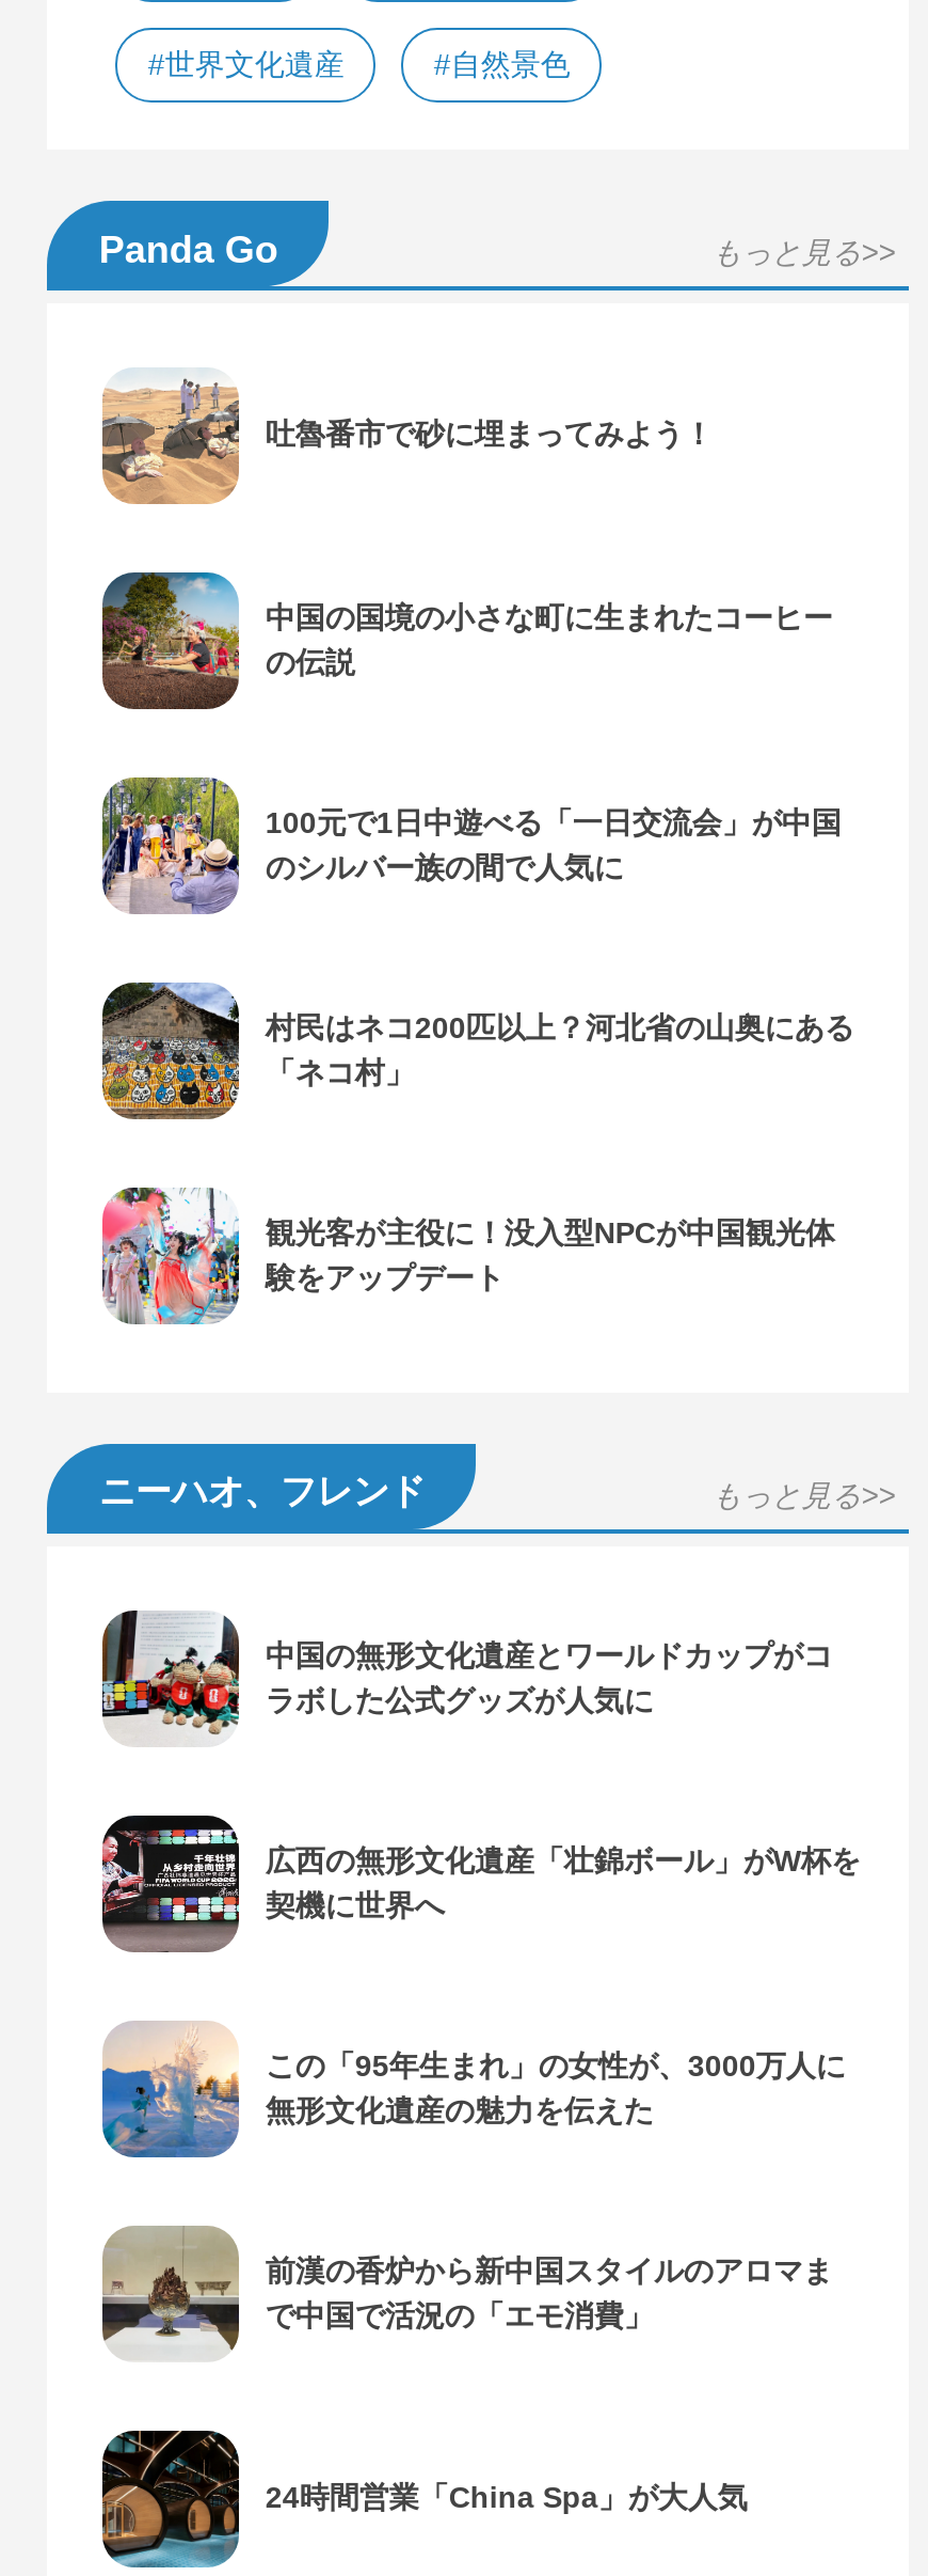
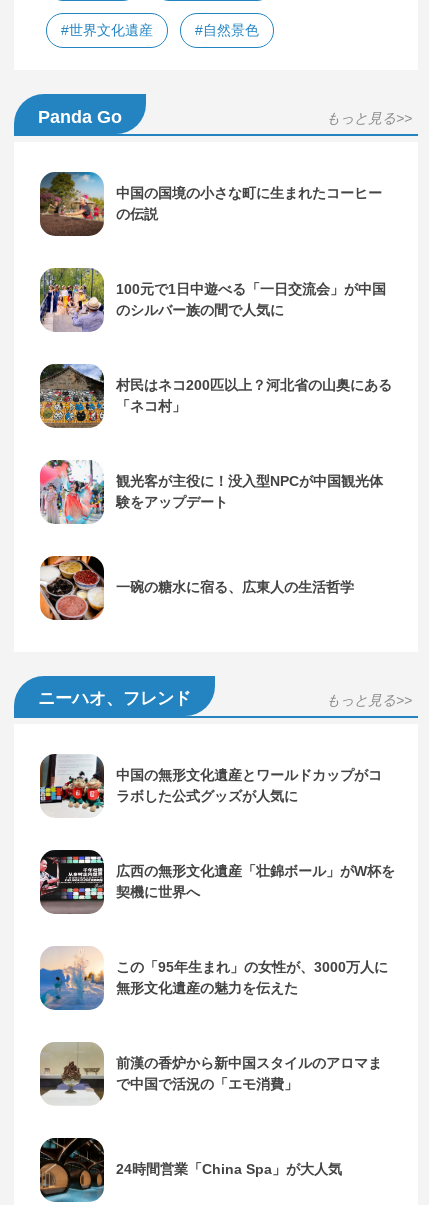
[100,378,713,506] [image] | 吐魯番市で砂に埋まってみよう！ -> none
moved [98,570,854,1294] -> [38,171,392,510]: [image] | 中国の国境の小さな町に生まれたコーヒー | の伝説 | ... | 観光客が主役に！没入型NPCが中国観光体 | 験をアップデート
none -> [39,555,354,621] [image] | 一碗の糖水に宿る、広東人の生活哲学

